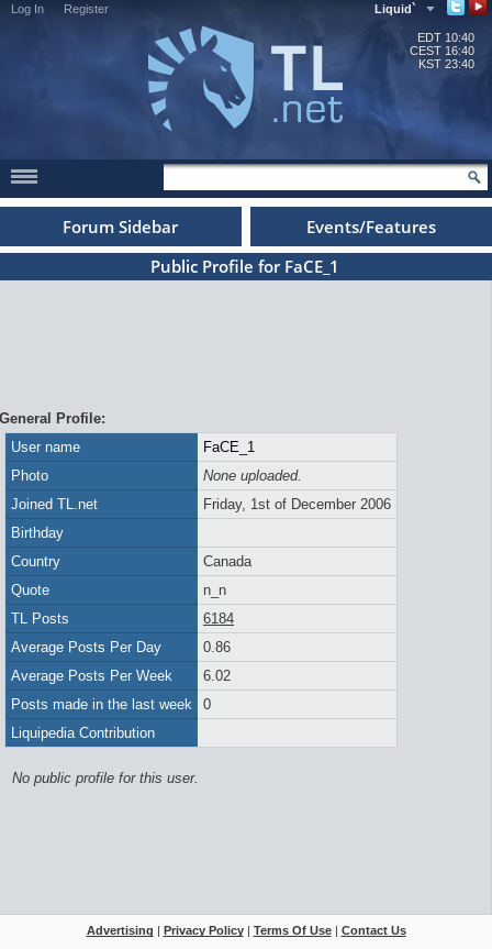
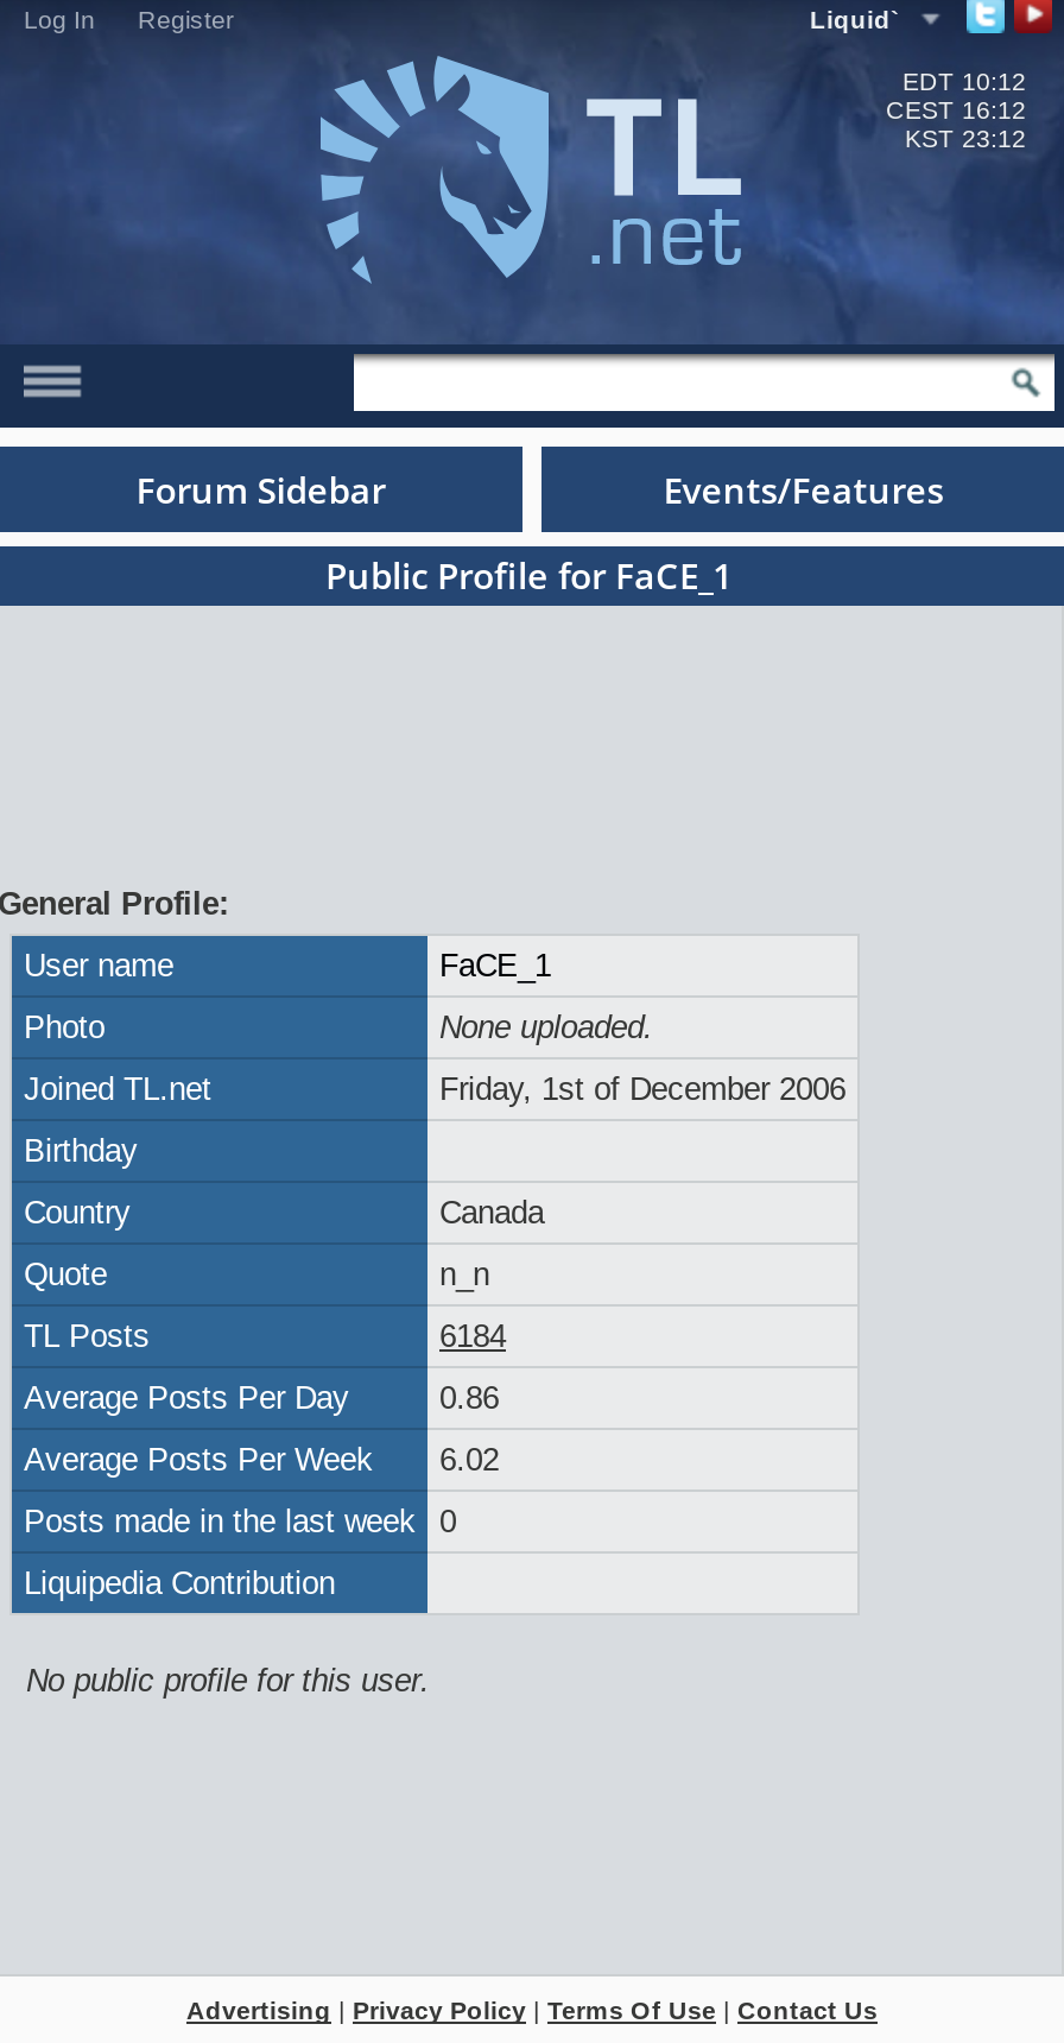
[417,31,474,44] EDT 10:40 -> [902,67,1026,95] EDT 10:12
[410,44,474,57] CEST 16:40 -> [886,95,1026,124] CEST 16:12
[418,57,474,70] KST 23:40 -> [905,124,1026,152] KST 23:12

